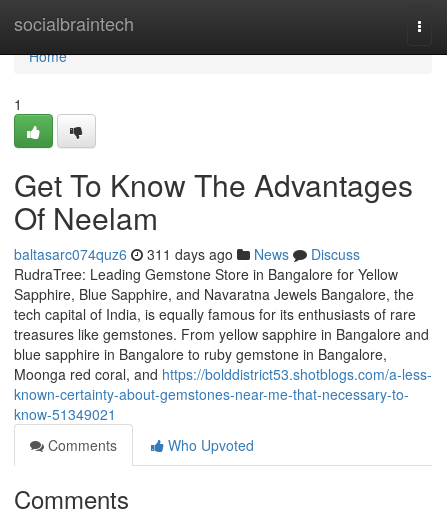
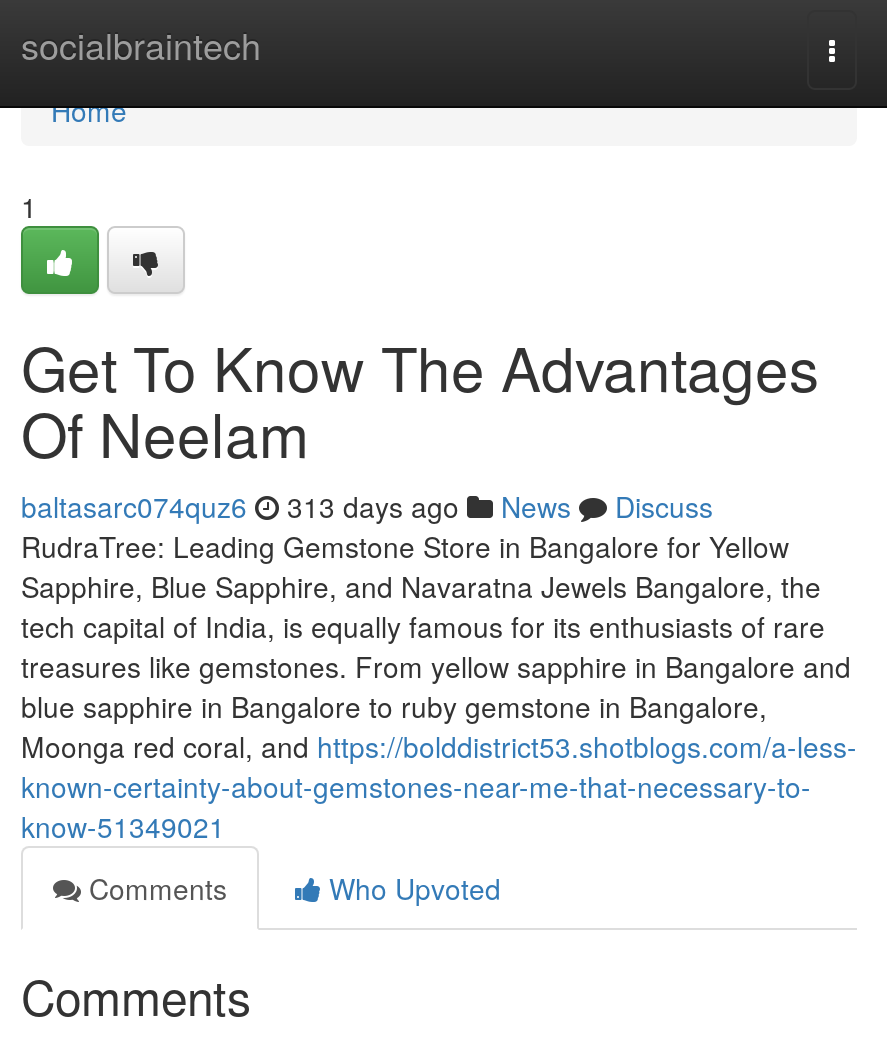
[14,244,360,264] baltasarc074quz6 311 days ago News Discuss -> [21,486,713,526] baltasarc074quz6 313 days ago News Discuss

